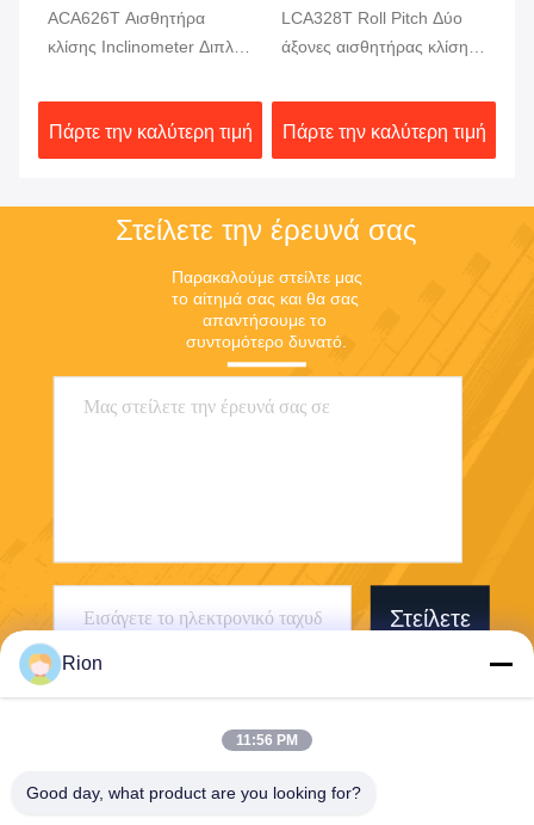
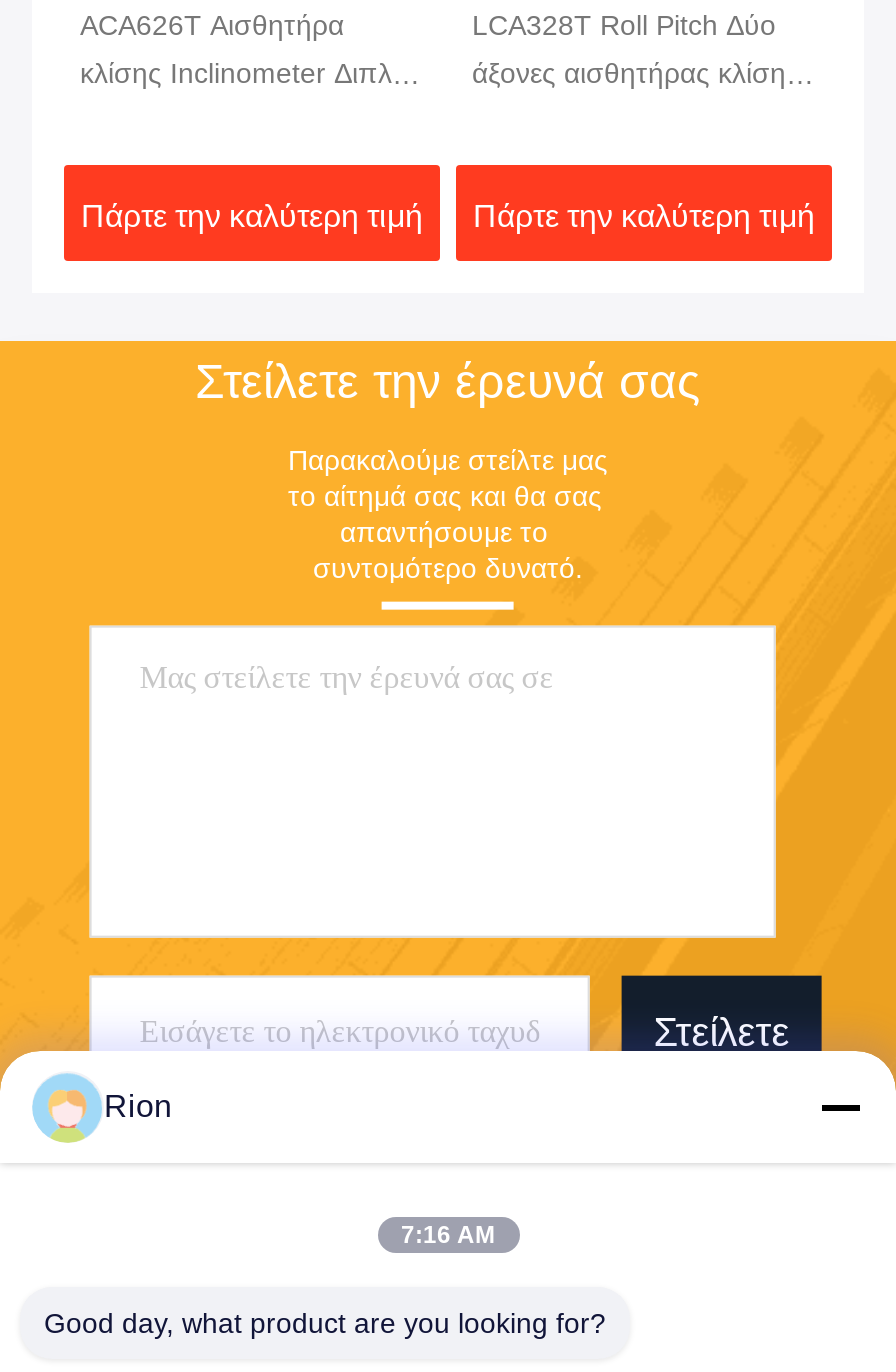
[236,732,298,749] 11:56 PM -> [401,1221,495,1249] 7:16 AM

